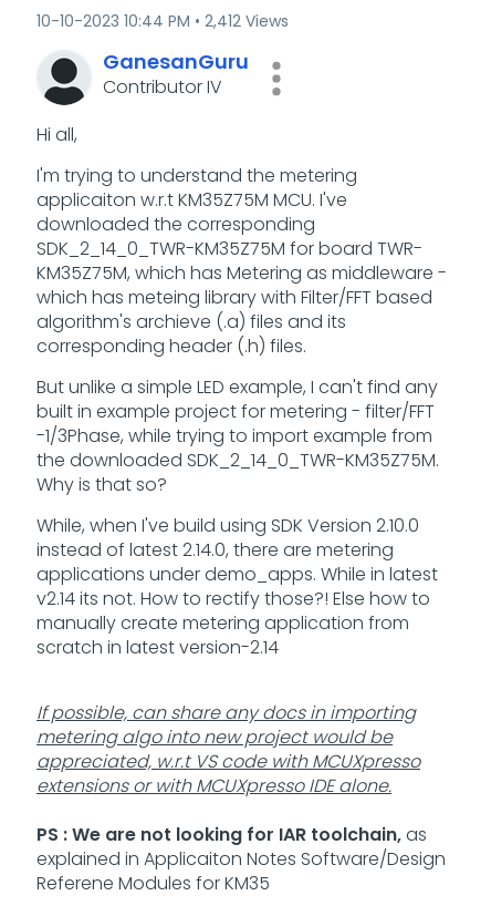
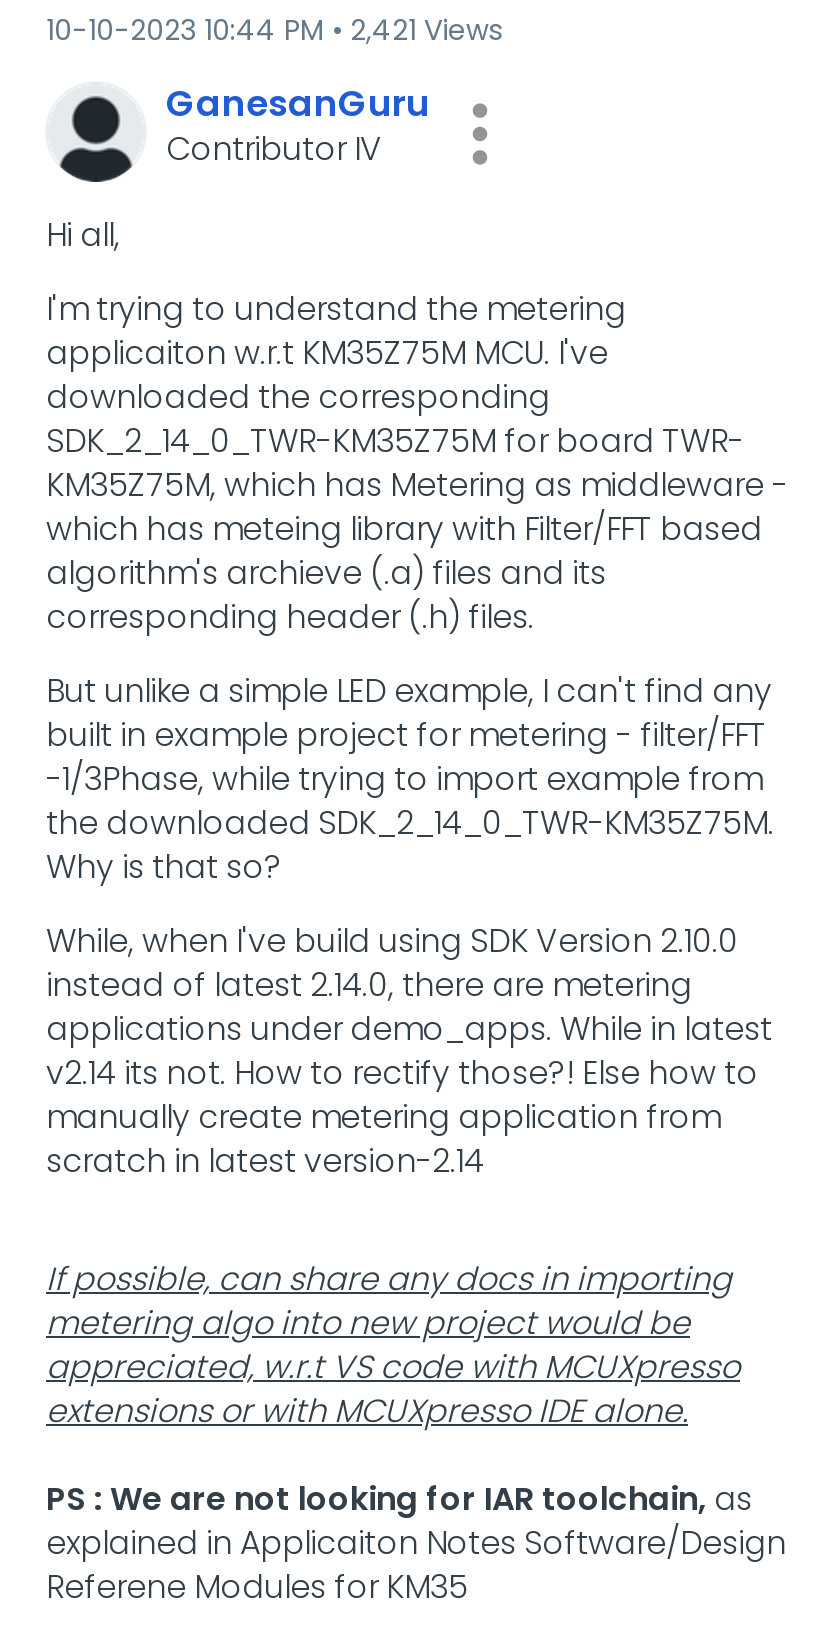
[36,10,289,32] 10-10-2023 10:44 PM 2,412 Views -> [46,10,502,50] 10-10-2023 10:44 PM 2,421 Views

